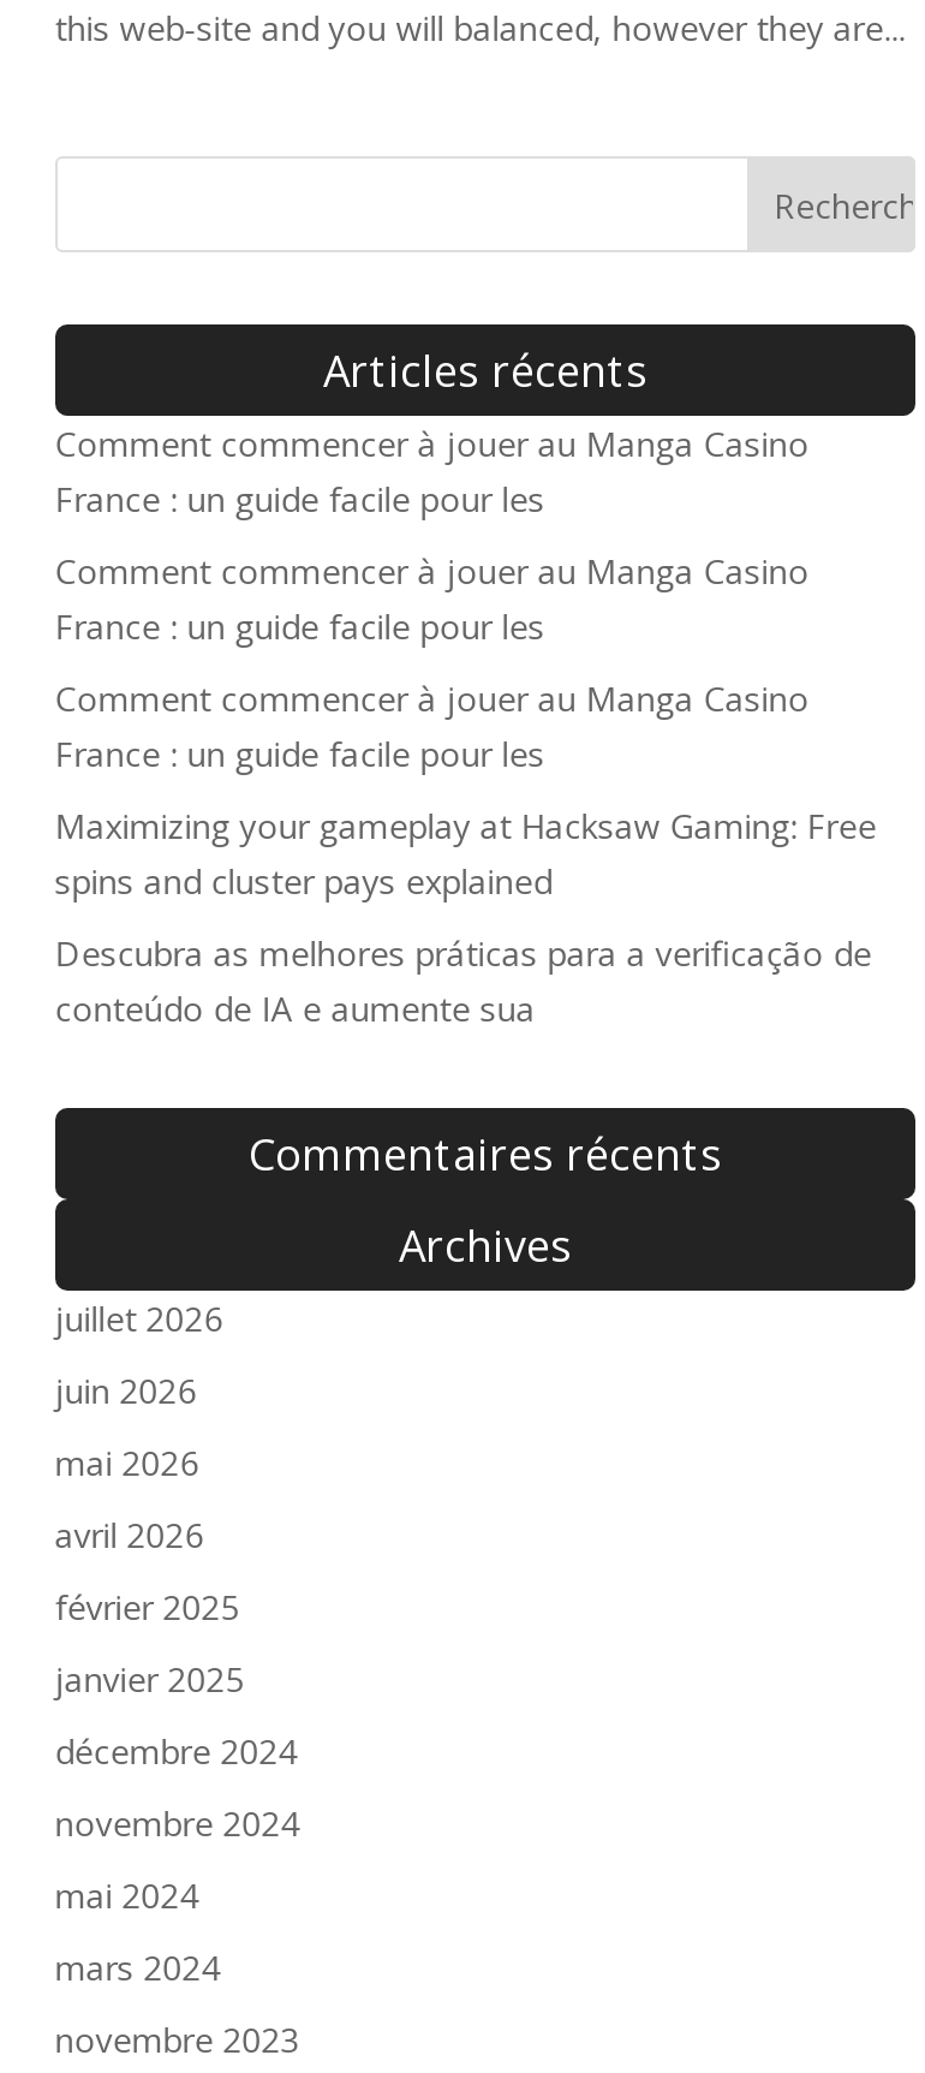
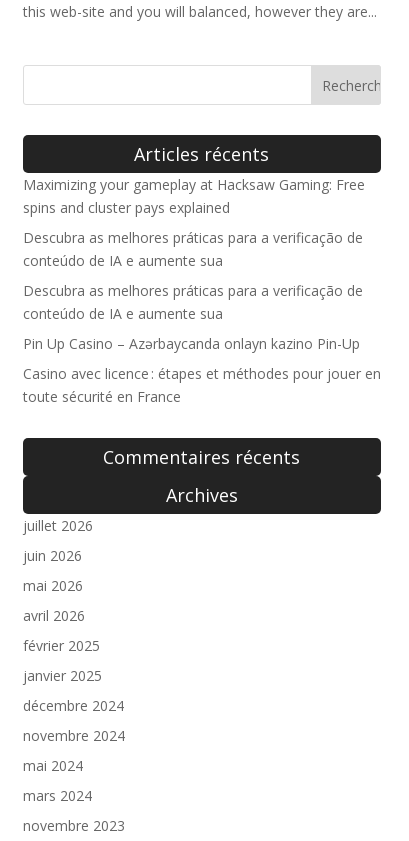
[55,421,809,776] Comment commencer à jouer au Manga Casino | France : un guide facile pour les | Comment commencer à jouer au Manga Casino | France : un guide facile pour les | Comment commencer à jouer au Manga Casino | France : un guide facile pour les -> none
moved [55,803,876,1031] -> [23,175,365,270]: Maximizing your gameplay at Hacksaw Gaming: Free | spins and cluster pays explained | Descubra as melhores práticas para a verificação de | conteúdo de IA e aumente sua
none -> [23,281,381,406] Descubra as melhores práticas para a verificação de | conteúdo de IA e aumente sua | Pin Up Casino – Azərbaycanda onlayn kazino Pin-Up | Casino avec licence : étapes et méthodes pour jouer en | toute sécurité en France

